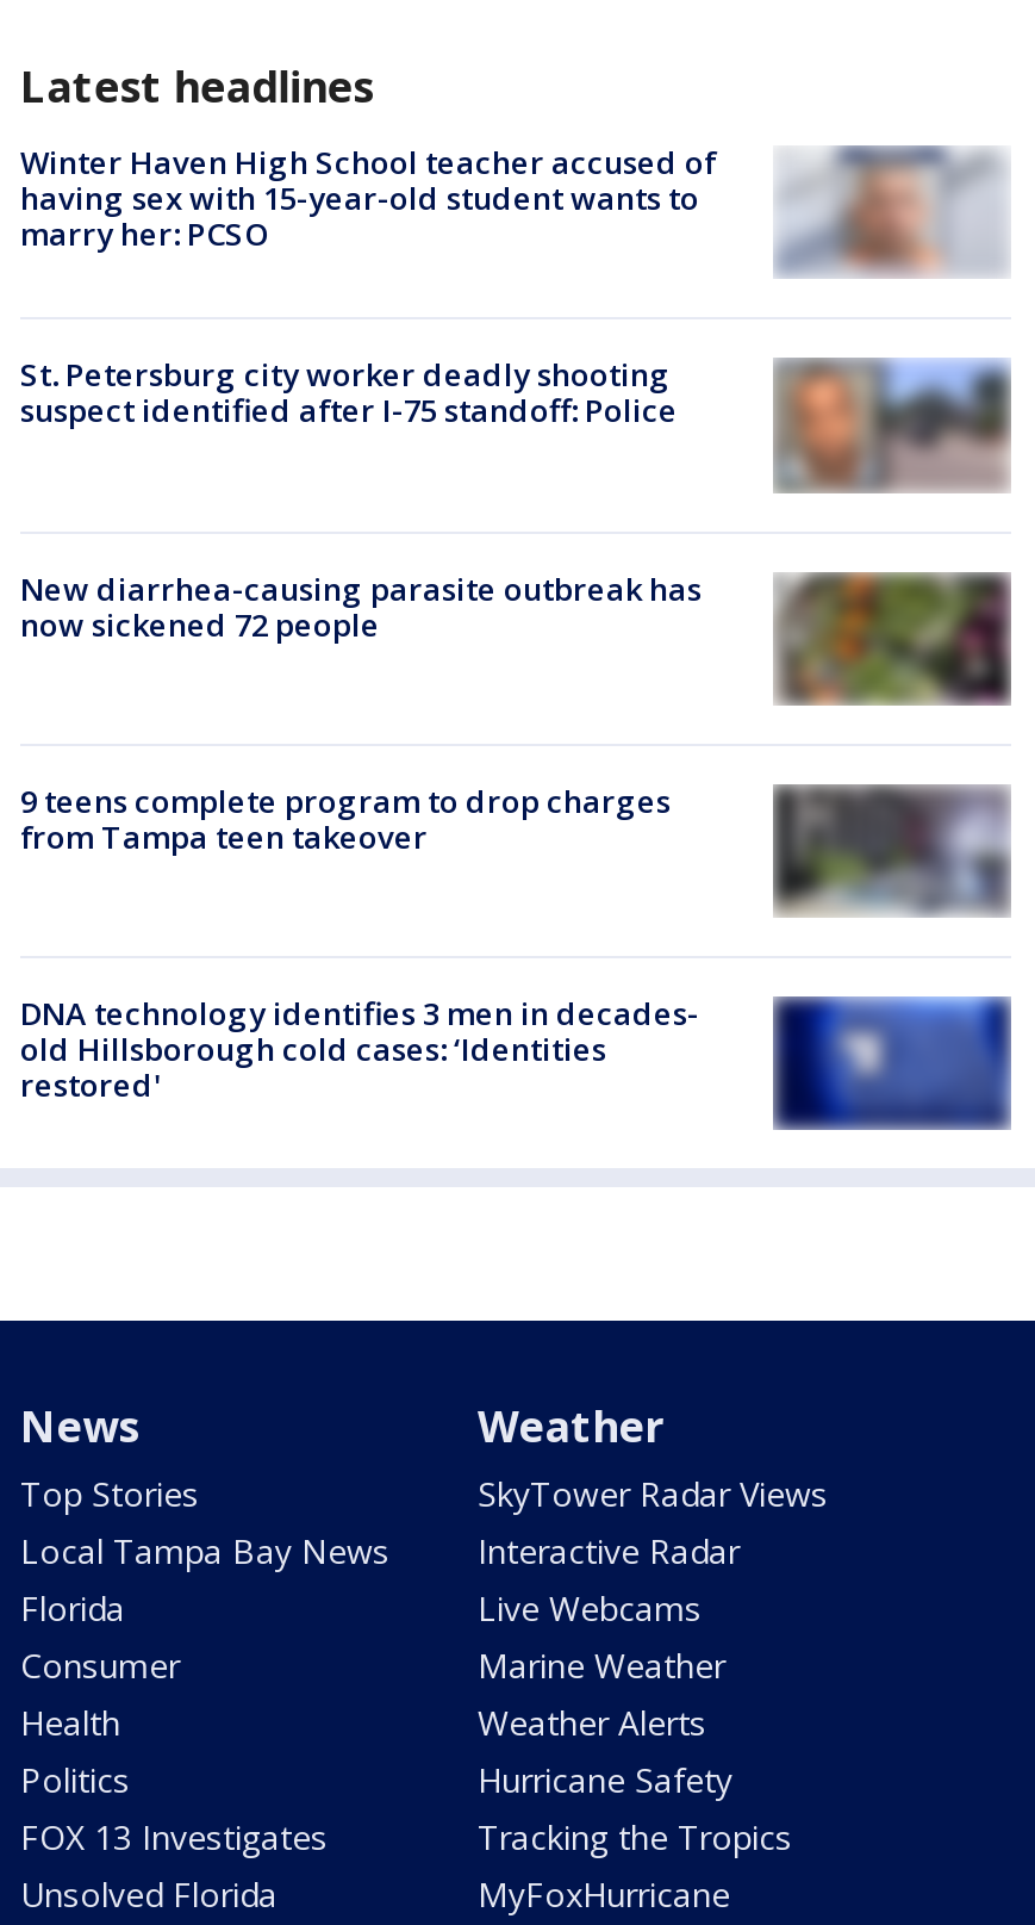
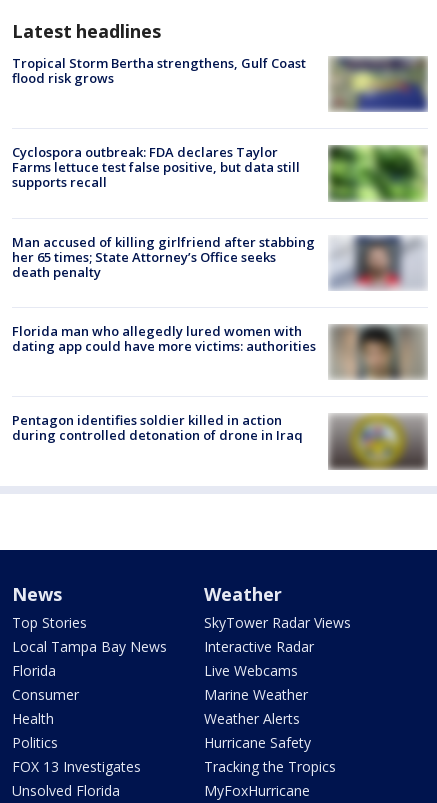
[20,141,1009,277] [image] | Winter Haven High School teacher accused of | having sex with 15-year-old student wants to | marry her: PCSO -> [12,54,428,112] [image] | Tropical Storm Bertha strengthens, Gulf Coast | flood risk grows
[20,354,678,432] St. Petersburg city worker deadly shooting | suspect identified after I-75 standoff: Police -> [12,143,300,191] Cyclospora outbreak: FDA declares Taylor | Farms lettuce test false positive, but data still | supports recall
[775,358,1011,493] [image] -> [329,145,428,202] [image]
[20,566,1011,706] [image] | New diarrhea-causing parasite outbreak has | now sickened 72 people -> [12,232,427,290] [image] | Man accused of killing girlfriend after stabbing | her 65 times; State Attorney’s Office seeks | death penalty
[20,779,671,857] 9 teens complete program to drop charges | from Tampa teen takeover -> [12,322,316,355] Florida man who allegedly lured women with | dating app could have more victims: authorities
[773,787,1009,915] [image] -> [329,326,426,380] [image]
[20,991,1011,1132] [image] | DNA technology identifies 3 men in decades- | old Hillsborough cold cases: ‘Identities | restored' -> [12,411,428,470] [image] | Pentagon identifies soldier killed in action | during controlled detonation of drone in Iraq

